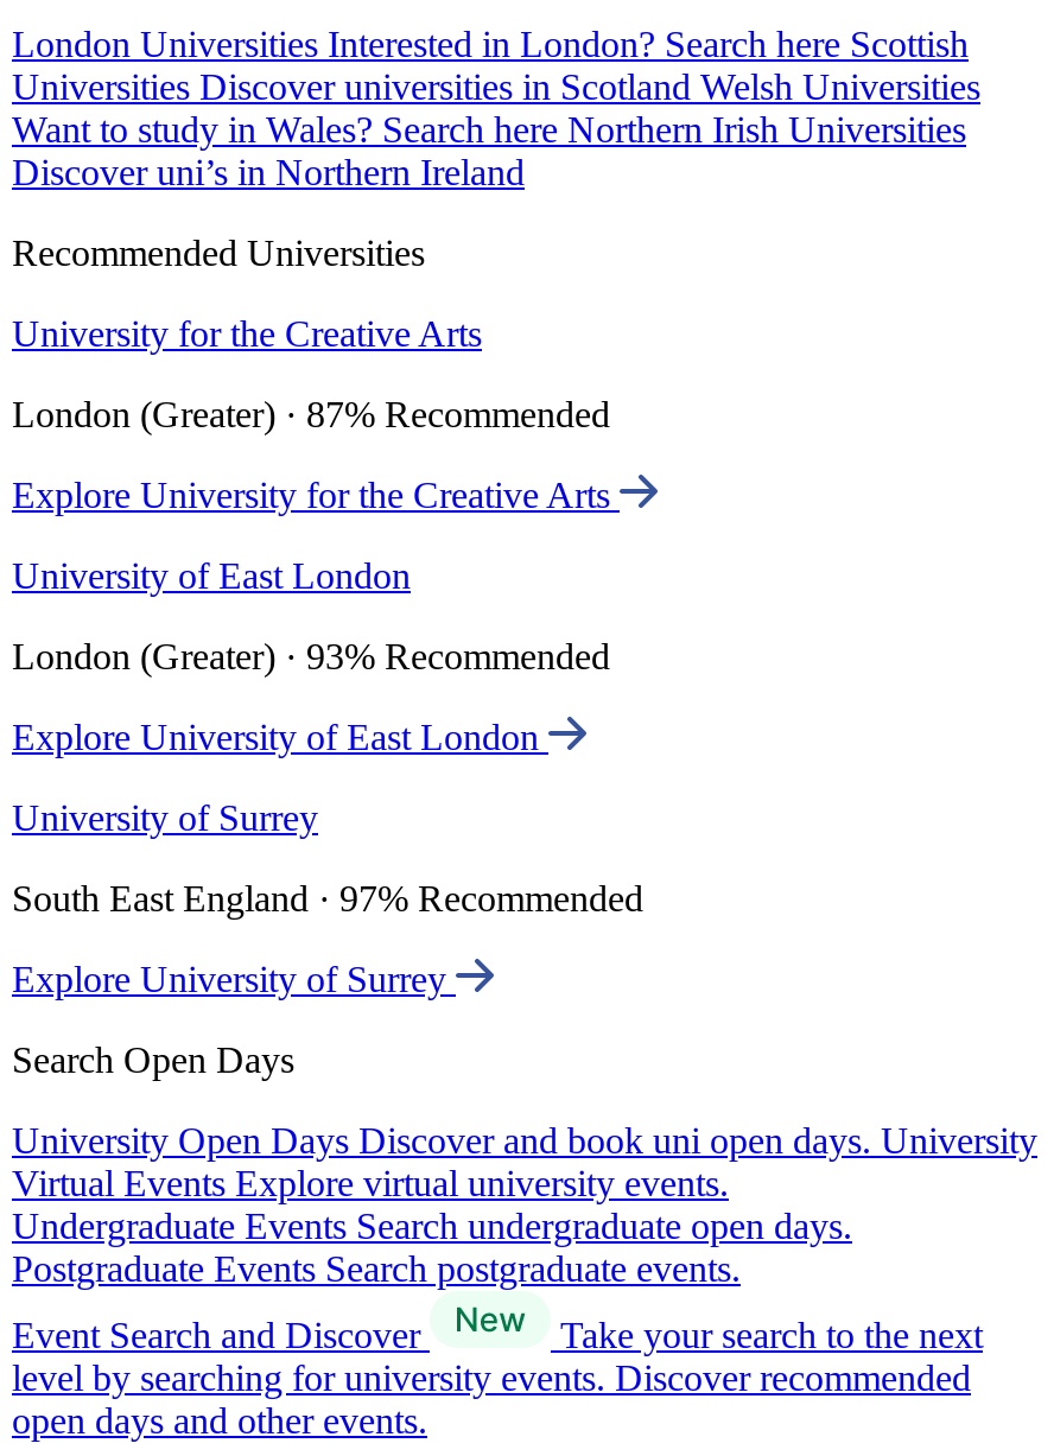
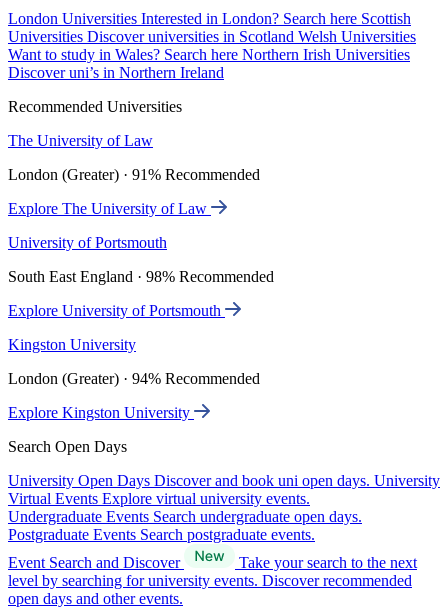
[12,314,482,354] University for the Creative Arts -> [8,132,153,149] The University of Law
[12,394,610,435] London (Greater) · 87% Recommended -> [8,166,260,183] London (Greater) · 91% Recommended
[12,475,620,515] Explore University for the Creative Arts -> [8,200,211,217] Explore The University of Law
[12,556,411,596] University of East London -> [8,234,167,251] University of Portsmouth
[12,636,610,677] London (Greater) · 93% Recommended -> [8,268,274,285] South East England · 98% Recommended
[12,717,548,757] Explore University of East London -> [8,302,225,319] Explore University of Portsmouth
[12,798,318,838] University of Surrey -> [8,336,136,353] Kingston University
[12,878,643,919] South East England · 97% Recommended -> [8,370,260,387] London (Greater) · 94% Recommended
[12,959,456,999] Explore University of Surrey -> [8,404,194,421] Explore Kingston University

